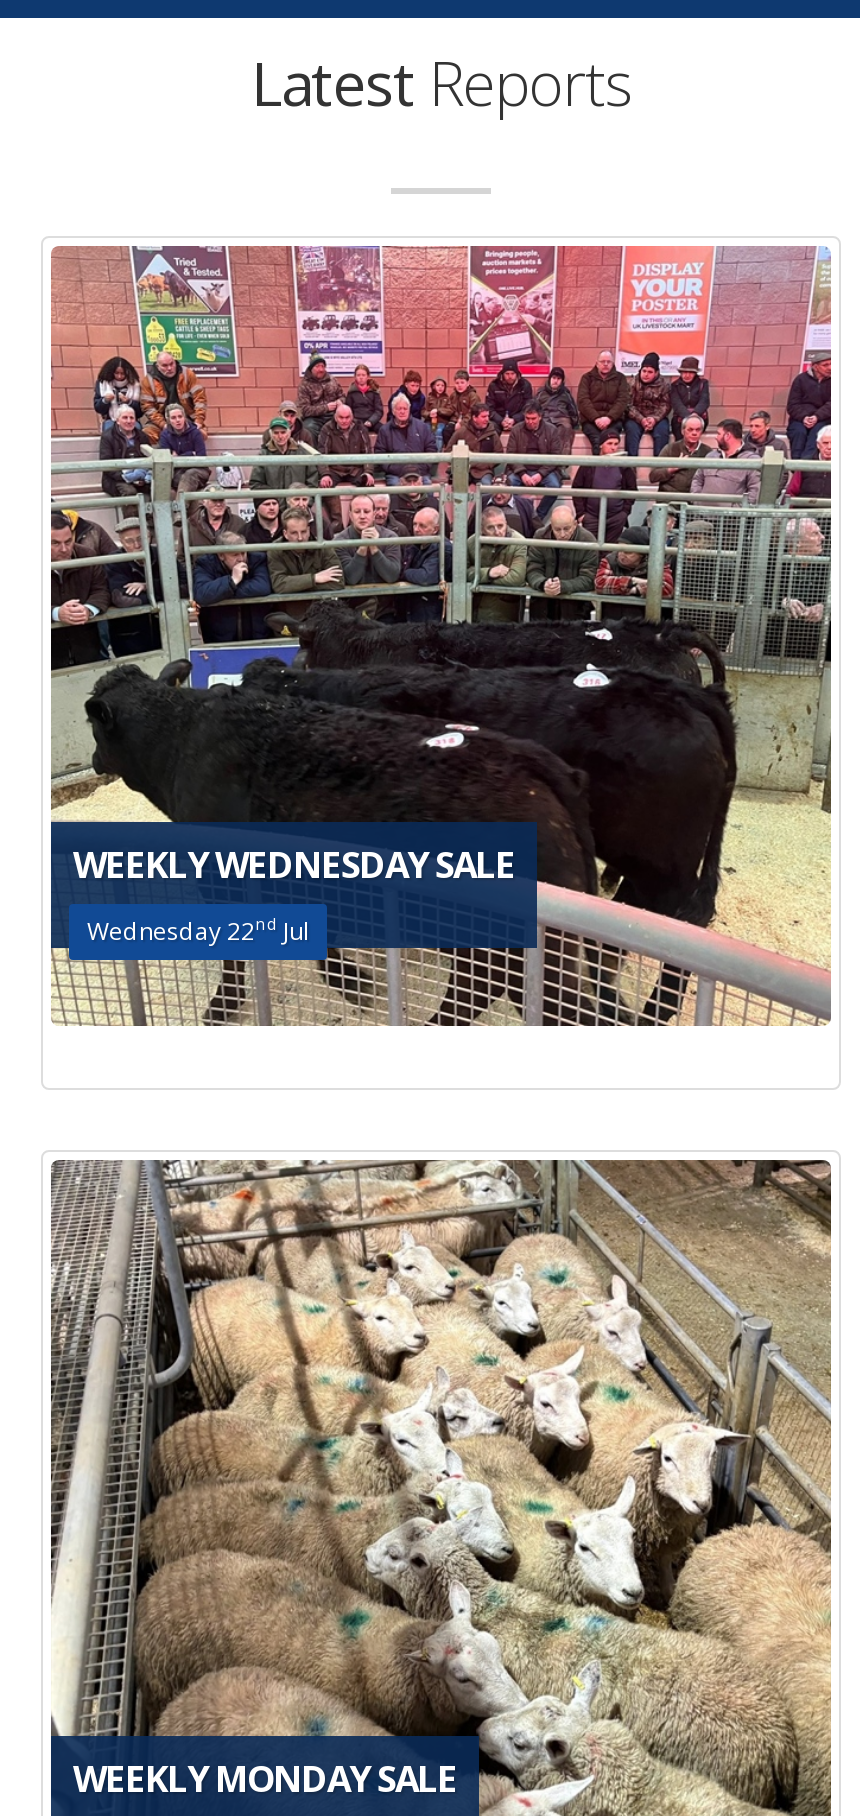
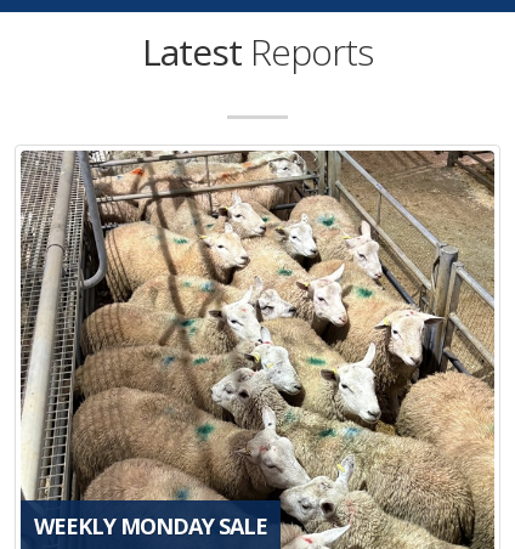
[49,244,833,1028] [image] | WEEKLY WEDNESDAY SALE | Wednesday 22nd Jul -> none

